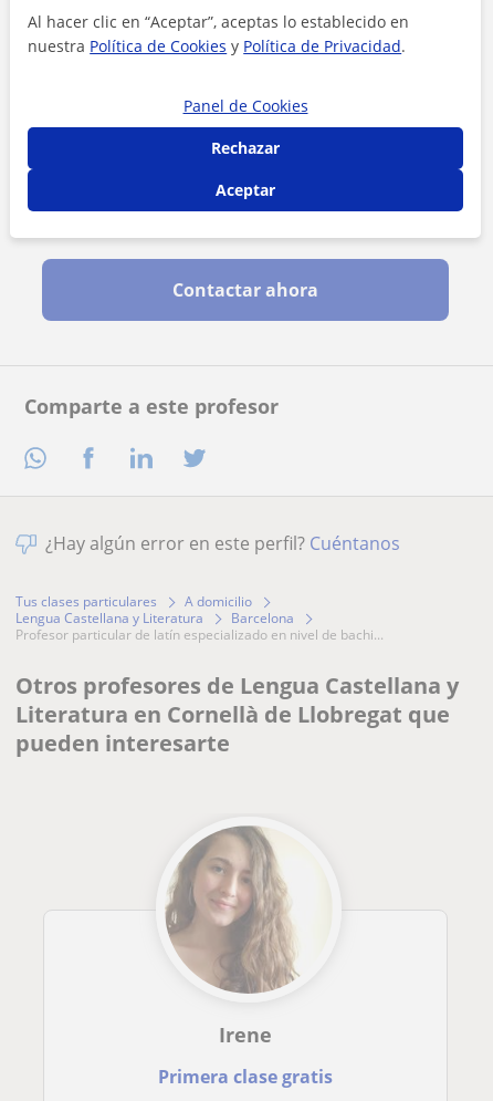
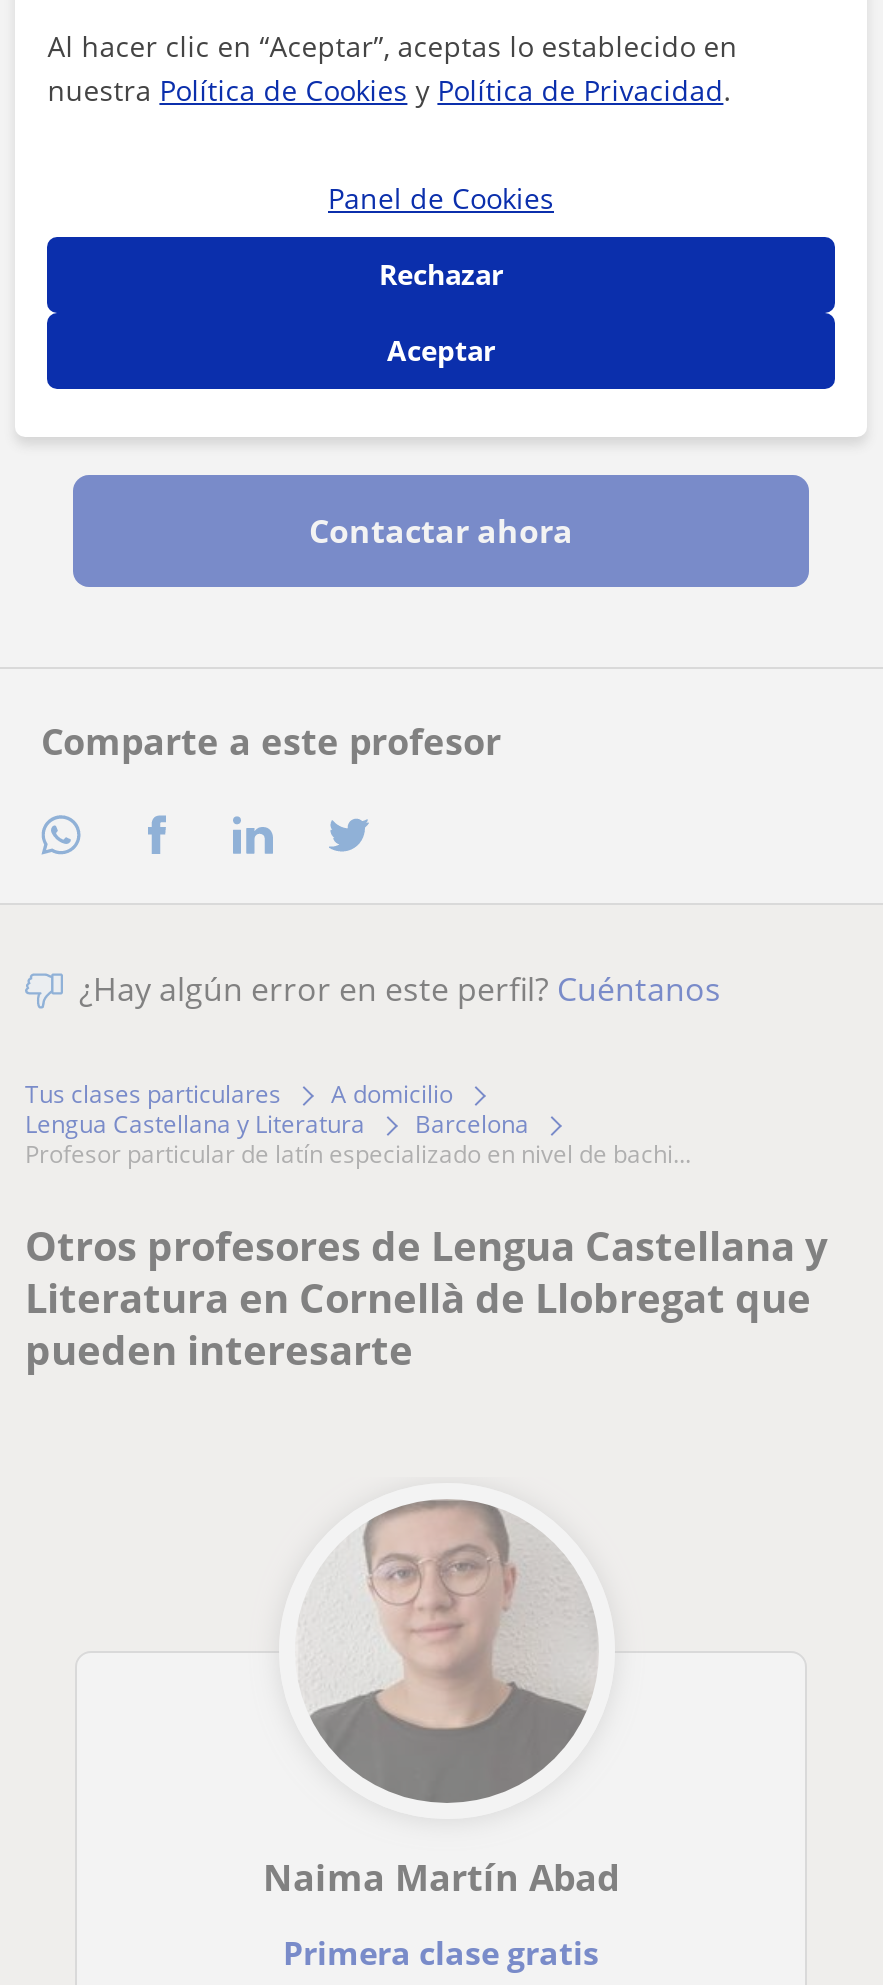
[166,828,329,1048] [image] | Irene -> [263,1501,619,1902] [image] | Naima Martín Abad

